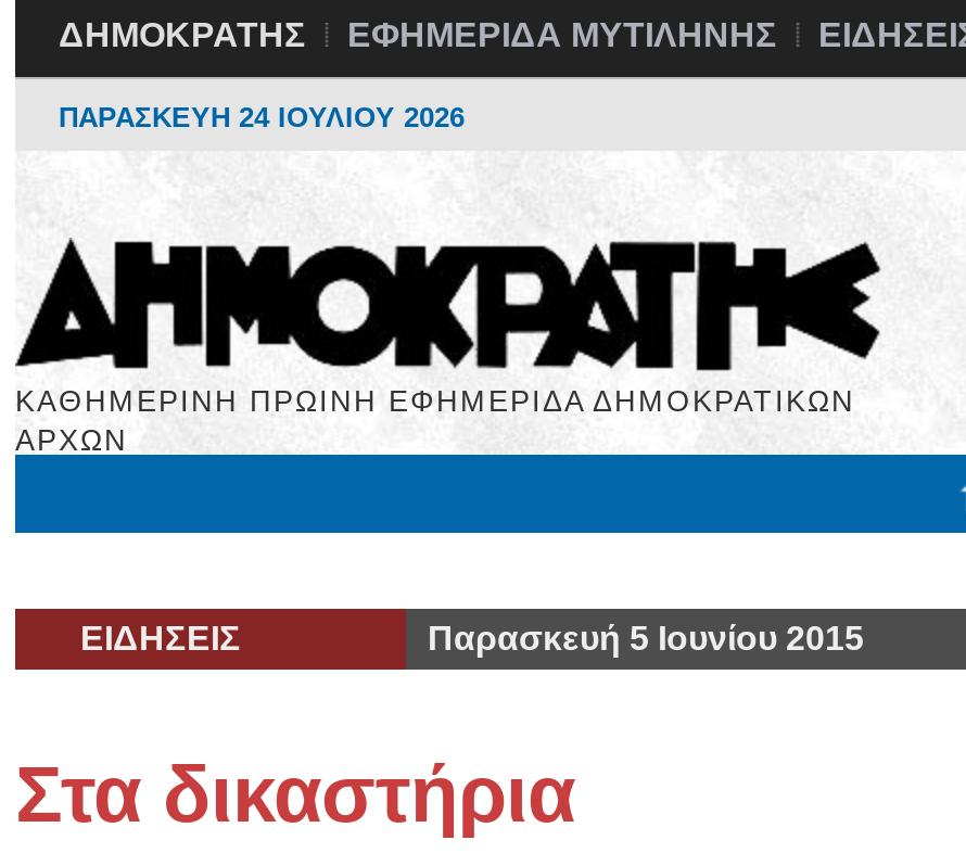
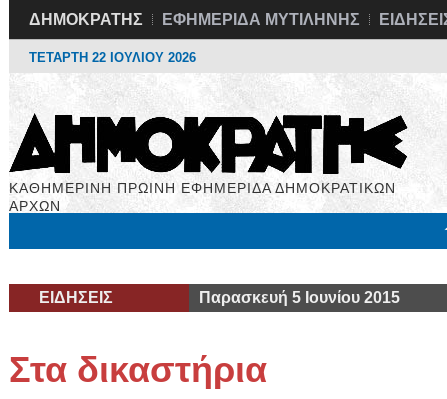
[59,101,465,133] ΠΑΡΑΣΚΕΥΗ 24 ΙΟΥΛΙΟΥ 2026 -> [29,50,196,65] ΤΕΤΑΡΤΗ 22 ΙΟΥΛΙΟΥ 2026

